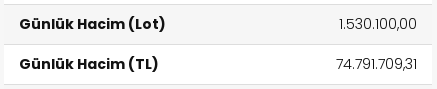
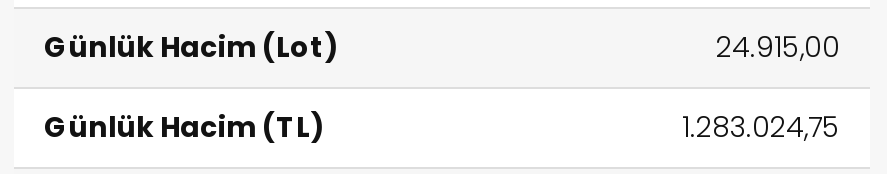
[339,14,417,34] 1.530.100,00 -> [716,27,840,67] 24.915,00
[336,54,417,74] 74.791.709,31 -> [682,107,840,147] 1.283.024,75

